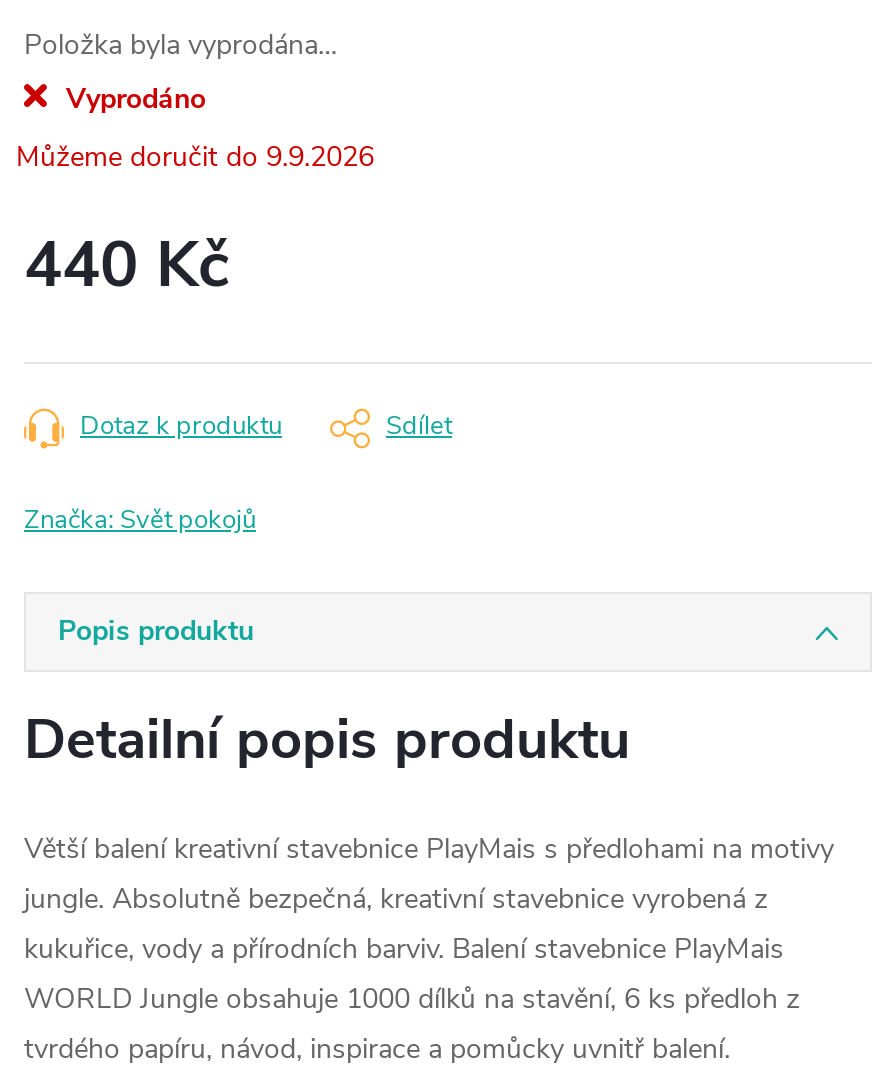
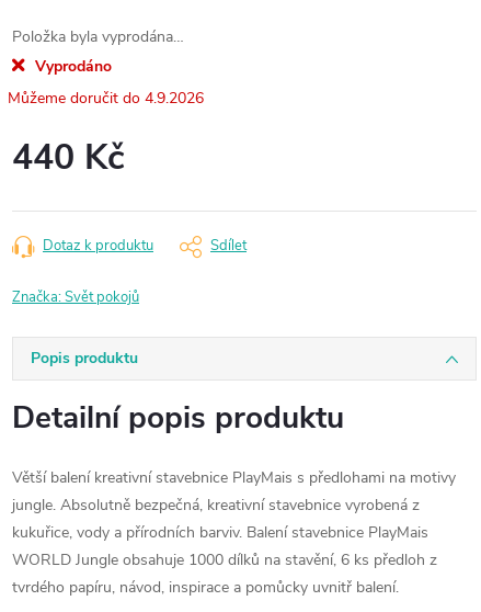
[266,138,374,176] 9.9.2026 -> [145,88,204,109] 4.9.2026

